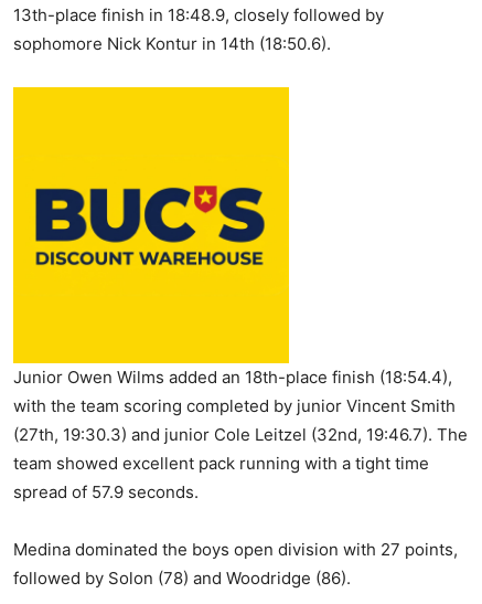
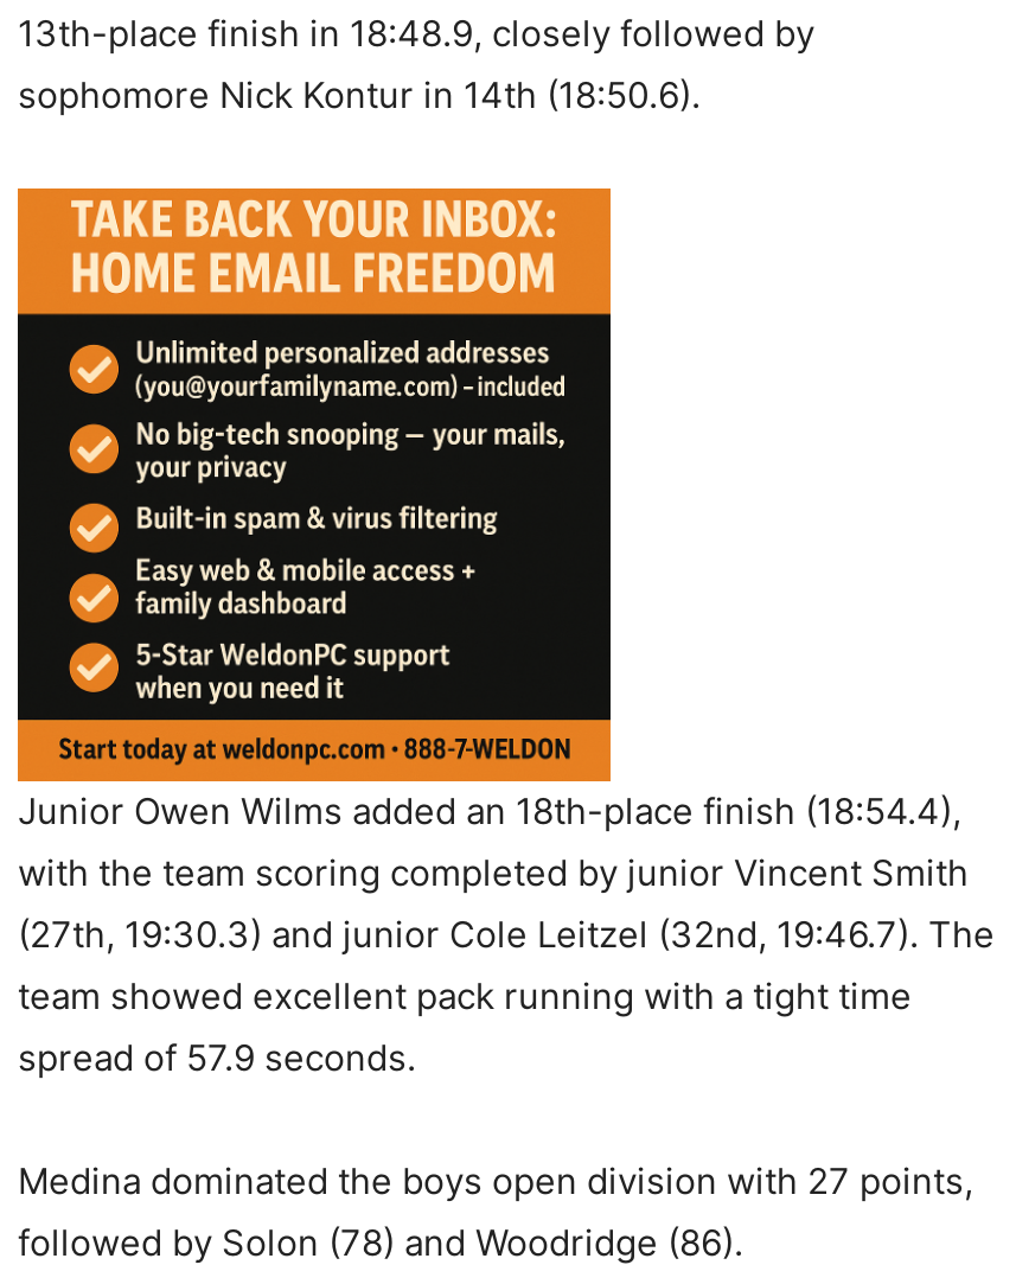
[12,86,290,363] [image] -> [15,187,613,780] [image]

